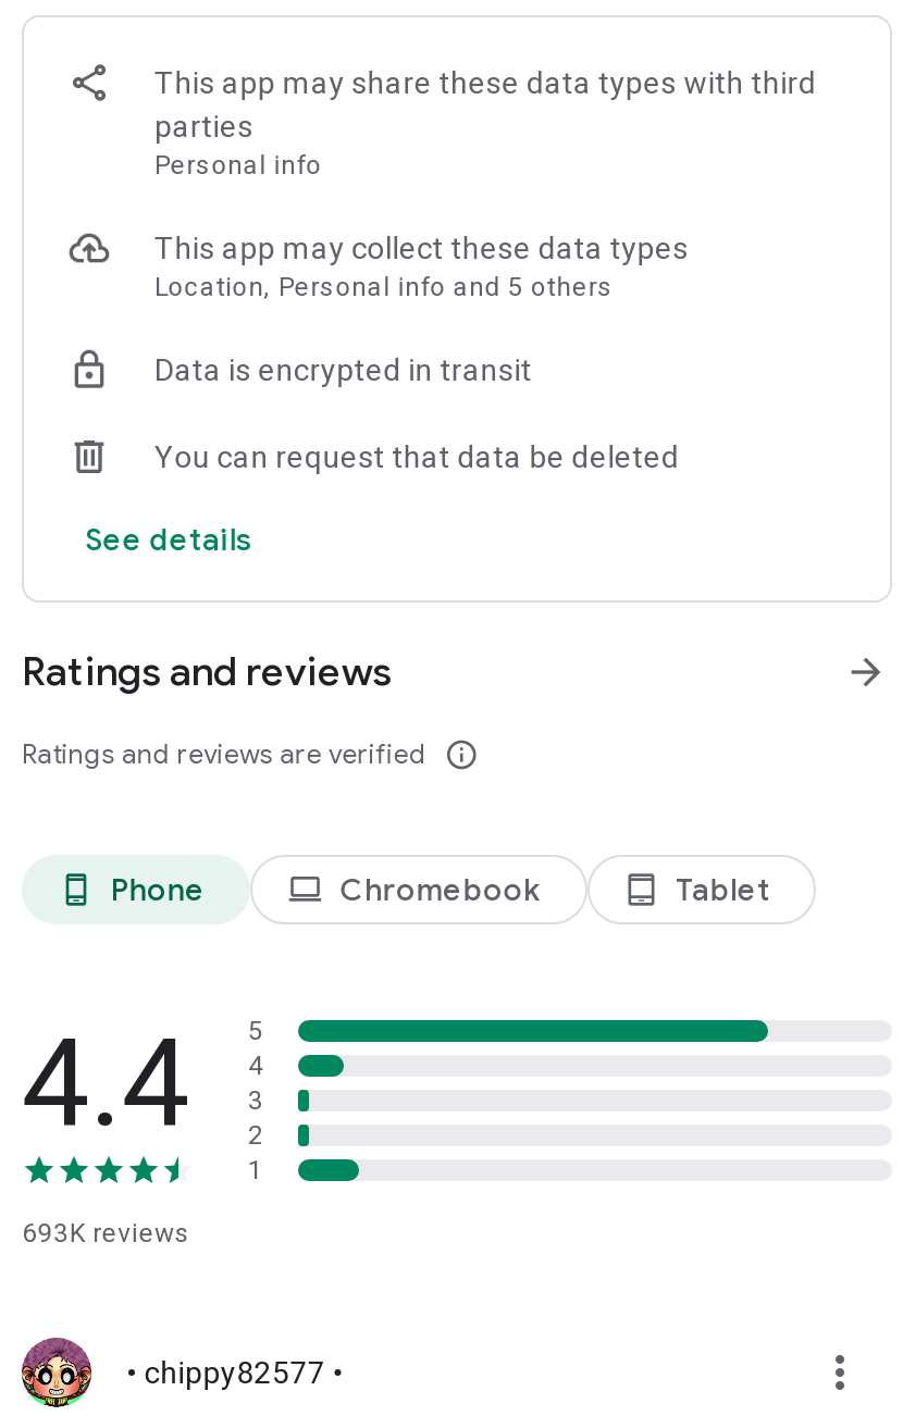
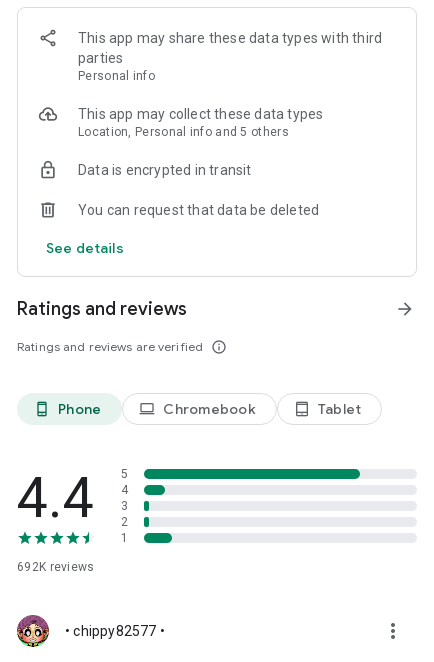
[22,1218,191,1249] 693K reviews -> [17,560,95,574] 692K reviews

